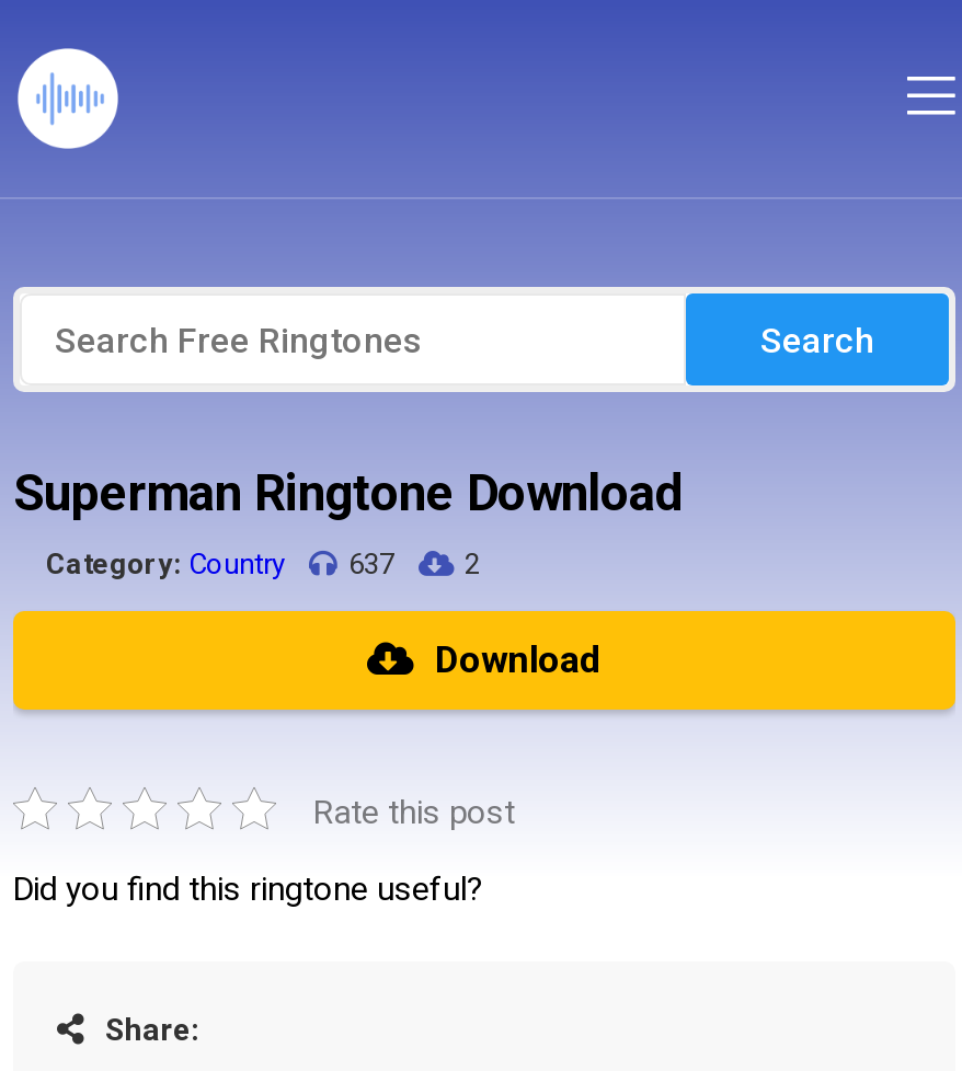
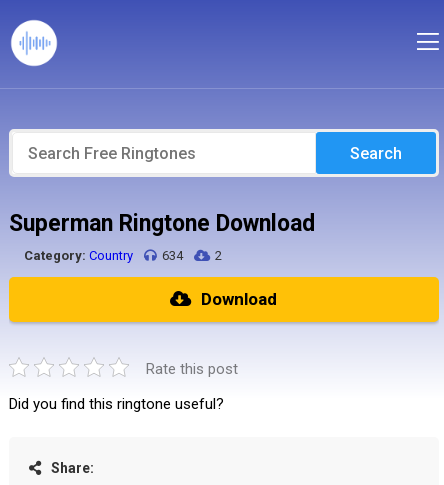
[46,548,394,580] Category: Country 637 -> [24,248,183,263] Category: Country 634

